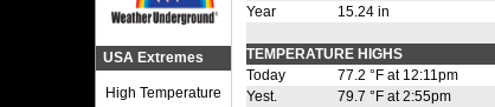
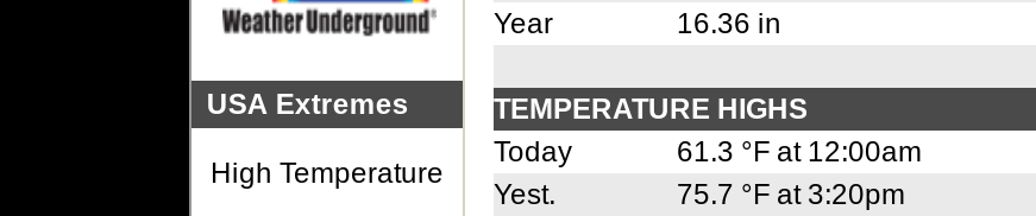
[337,3,390,20] 15.24 in -> [677,7,781,40] 16.36 in
[337,67,458,83] 77.2 °F at 12:11pm -> [677,135,922,168] 61.3 °F at 12:00am
[337,88,451,105] 79.7 °F at 2:55pm -> [677,178,905,211] 75.7 °F at 3:20pm

